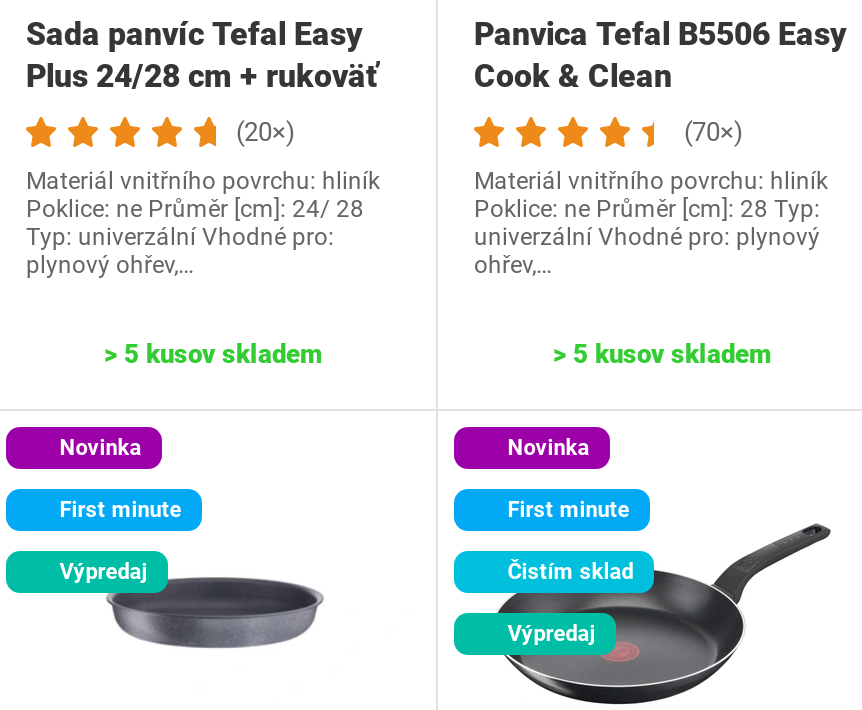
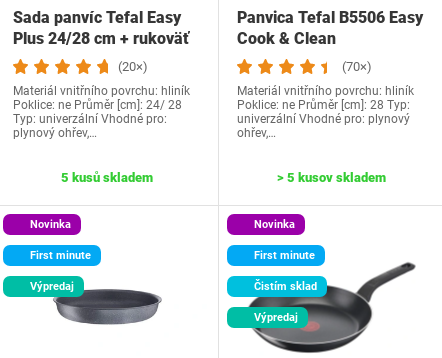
[104,340,322,370] > 5 kusov skladem -> [60,170,152,185] 5 kusů skladem

